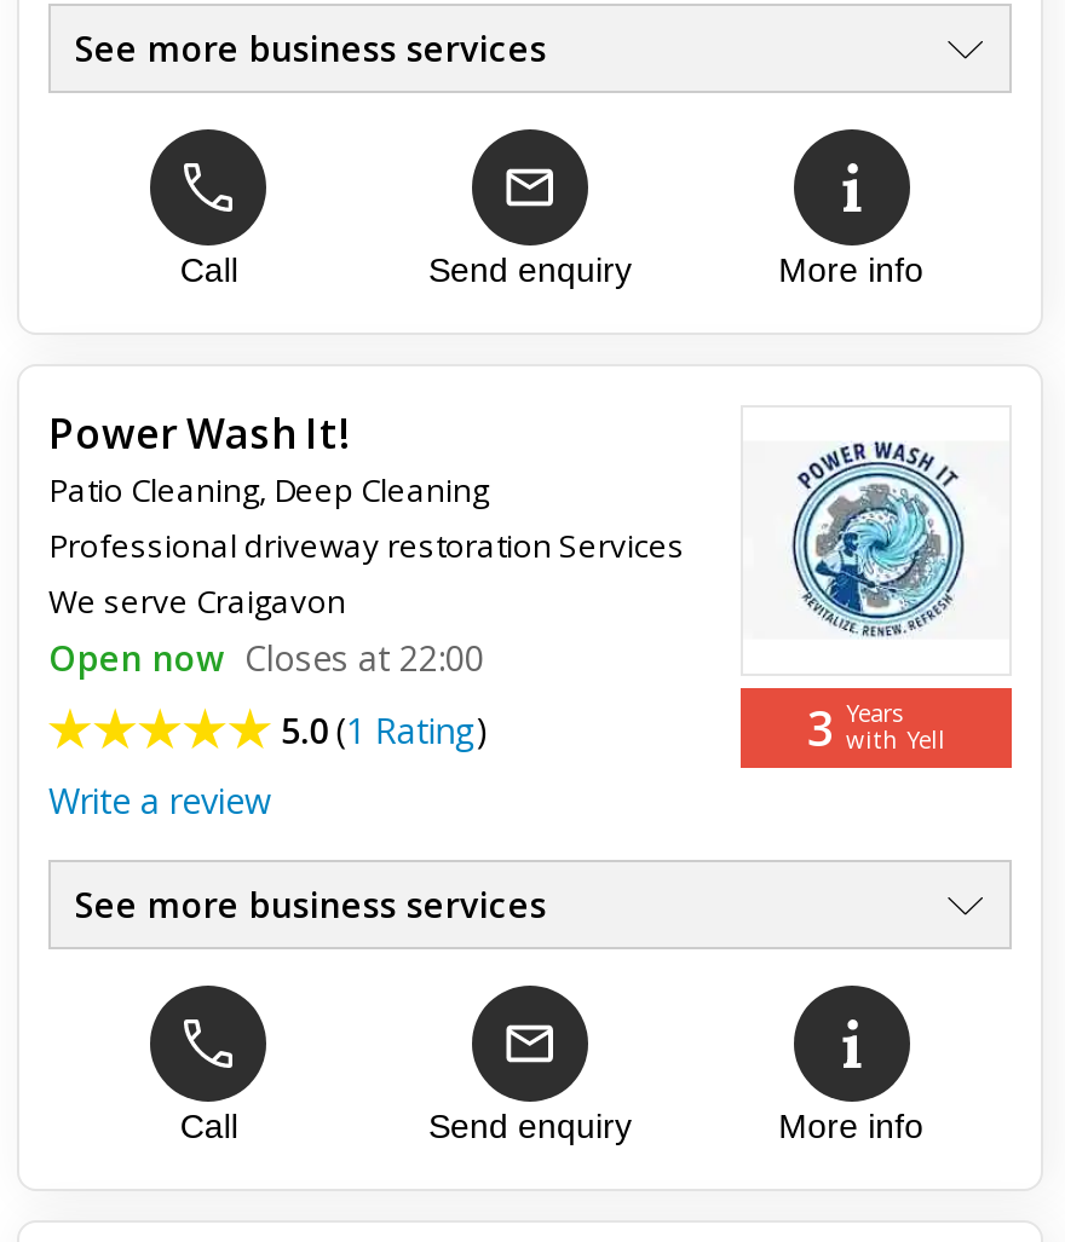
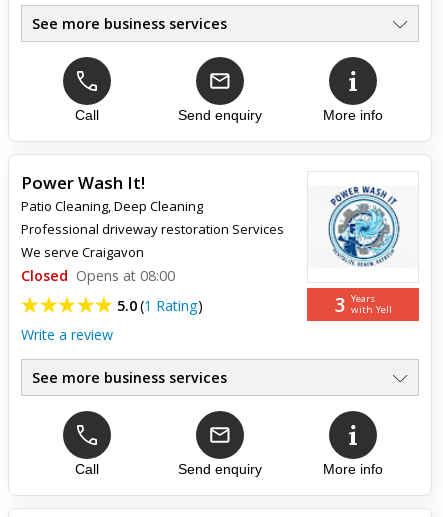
[48,635,484,681] Open now Closes at 22:00 -> [21,266,175,285] Closed Opens at 08:00

